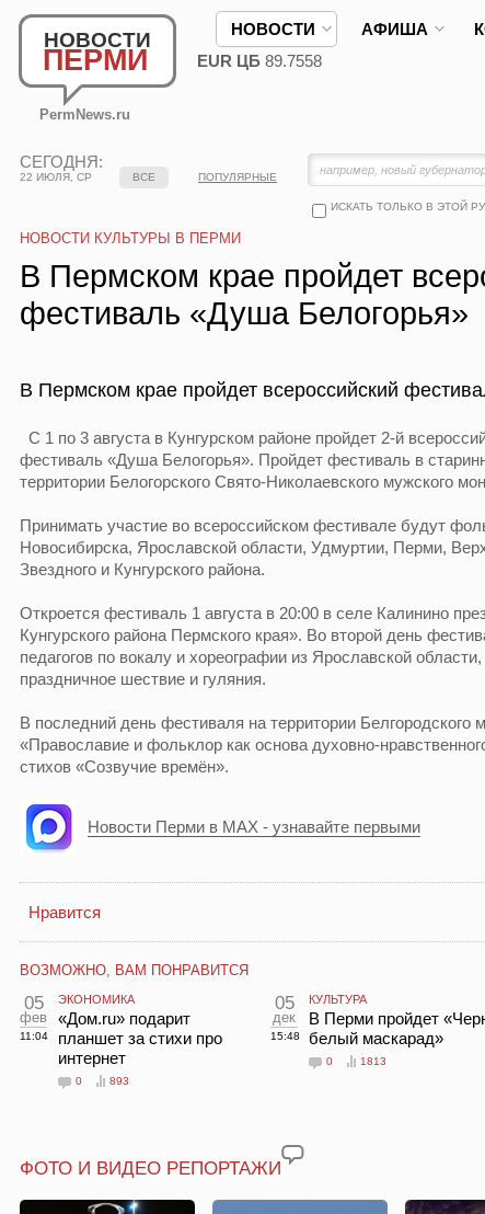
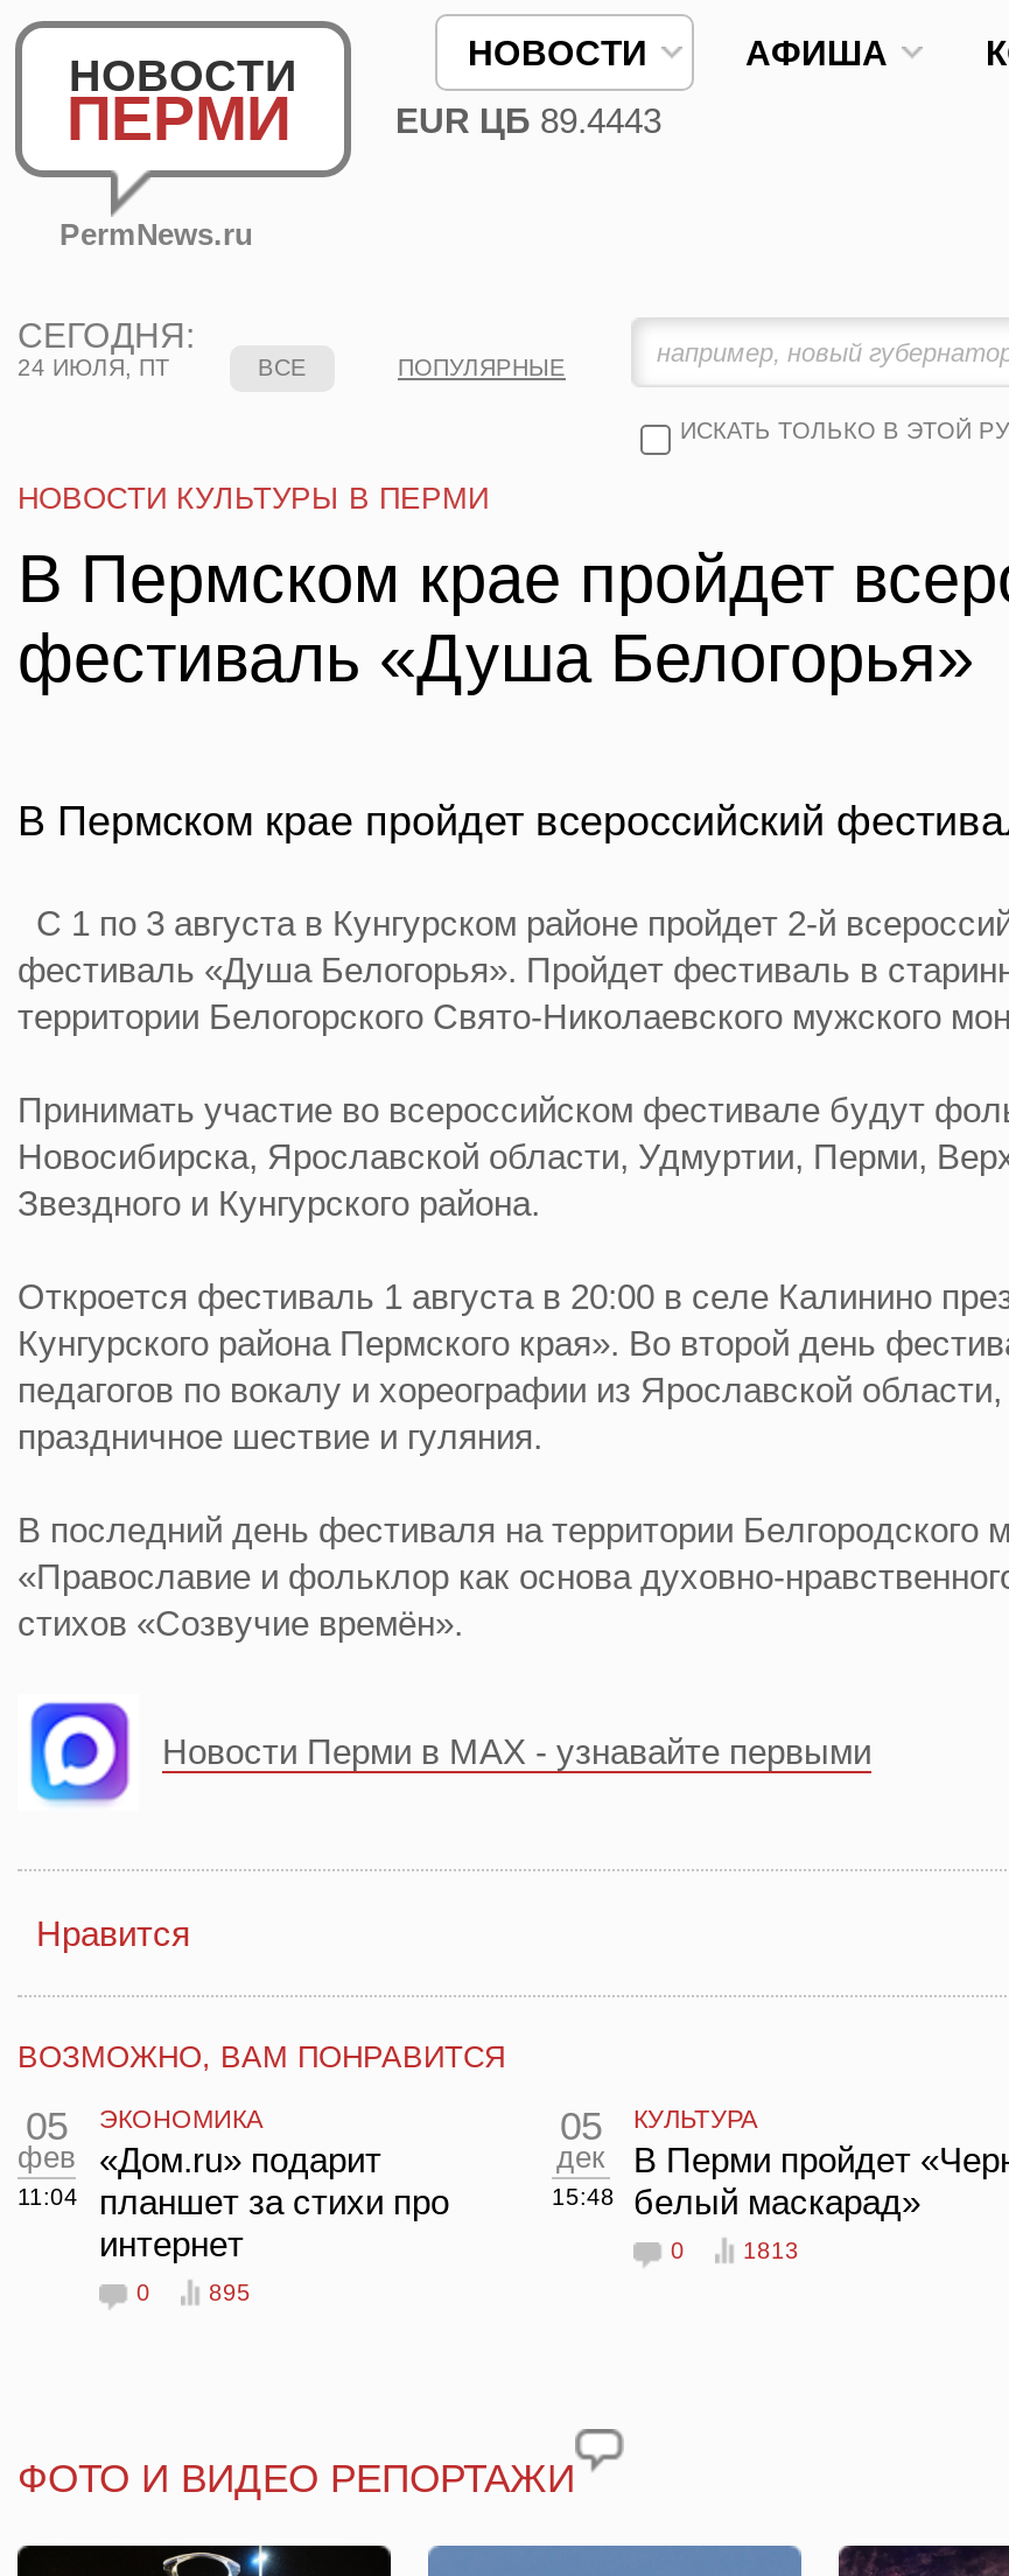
[197,51,322,70] EUR ЦБ 89.7558 -> [395,100,661,140] EUR ЦБ 89.4443
[20,171,92,183] 22 ИЮЛЯ, СР -> [17,355,169,380] 24 ИЮЛЯ, ПТ
[109,1075,129,1087] 893 -> [209,2280,251,2305] 895

